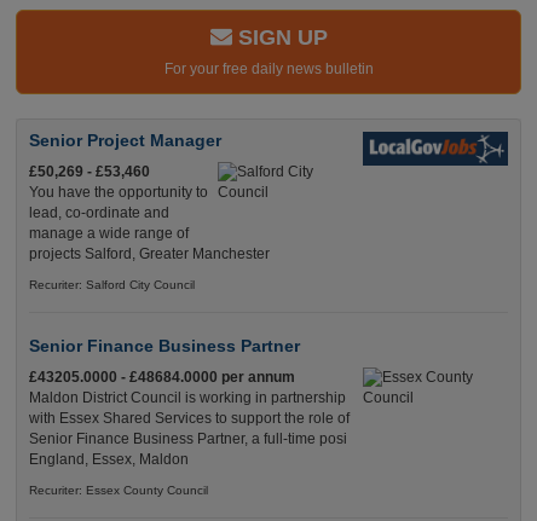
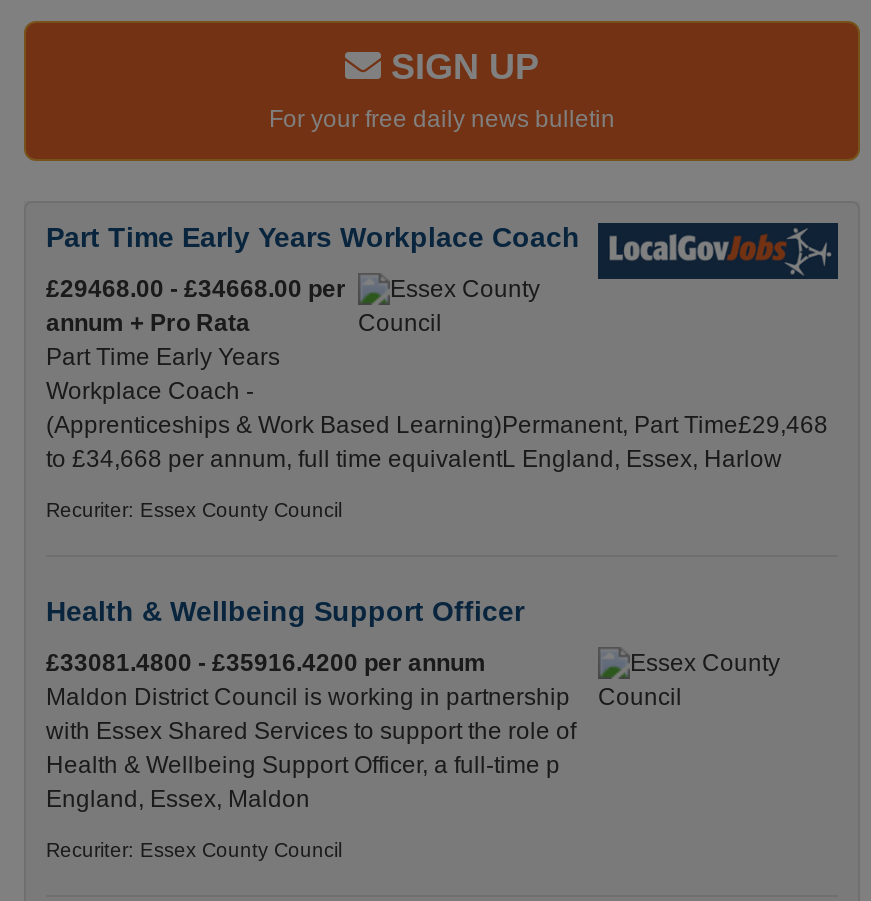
[29,131,221,150] Senior Project Manager -> [46,222,580,254] Part Time Early Years Workplace Coach
[29,164,270,263] £50,269 - £53,460 | You have the opportunity to | lead, co-ordinate and | manage a wide range of | projects Salford, Greater Manchester -> [46,276,828,474] £29468.00 - £34668.00 per | annum + Pro Rata | Part Time Early Years | Workplace Coach - | (Apprenticeships & Work Based Learning)Permanent, Part Time£29,468 | to £34,668 per annum, full time equivalentL England, Essex, Harlow
[29,279,195,292] Recuriter: Salford City Council -> [46,500,342,522] Recuriter: Essex County Council
[29,337,300,356] Senior Finance Business Partner -> [46,596,524,628] Health & Wellbeing Support Officer
[29,369,295,386] £43205.0000 - £48684.0000 per annum -> [46,650,486,678] £33081.4800 - £35916.4200 per annum
[29,431,347,448] Senior Finance Business Partner, a full-time posi -> [46,752,560,780] Health & Wellbeing Support Officer, a full-time p

